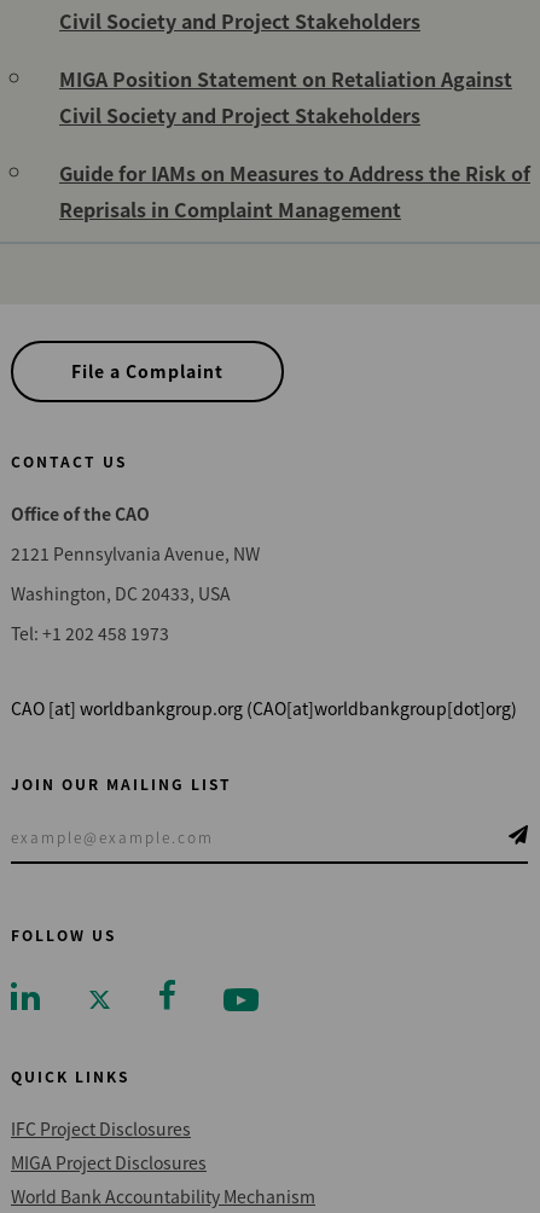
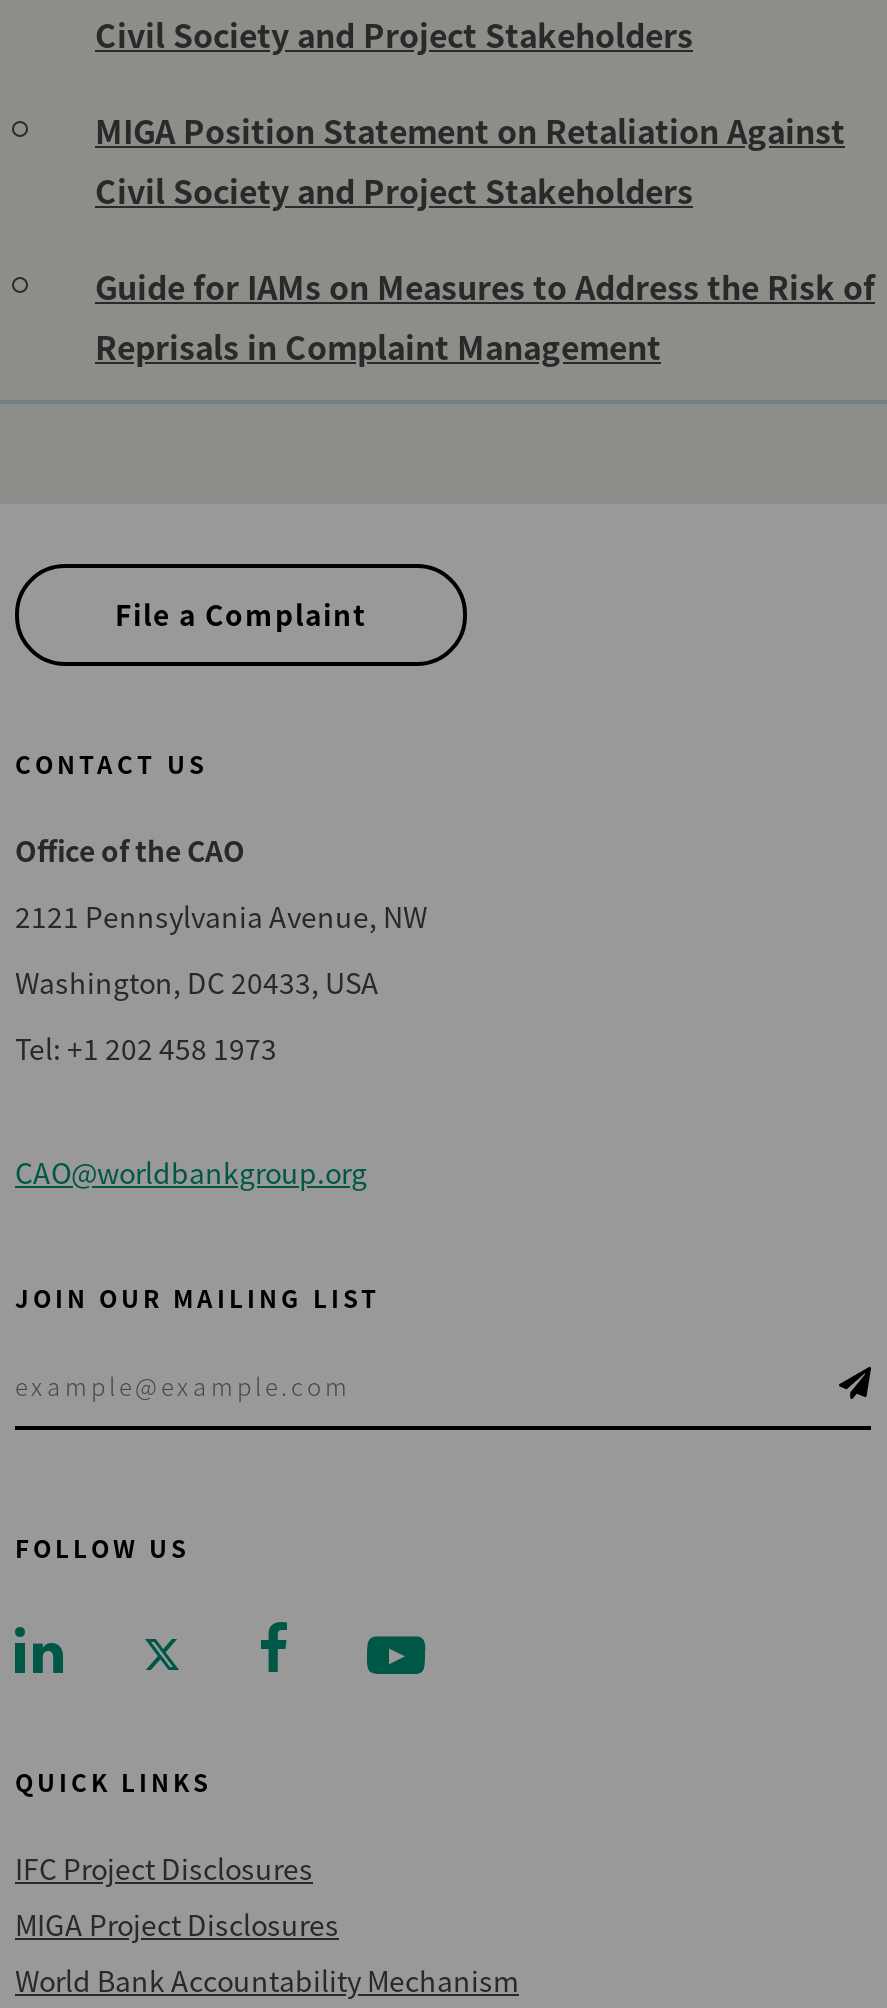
[11,696,517,720] CAO [at] worldbankgroup.org (CAO[at]worldbankgroup[dot]org) -> [15,1152,367,1192] CAO@worldbankgroup.org

